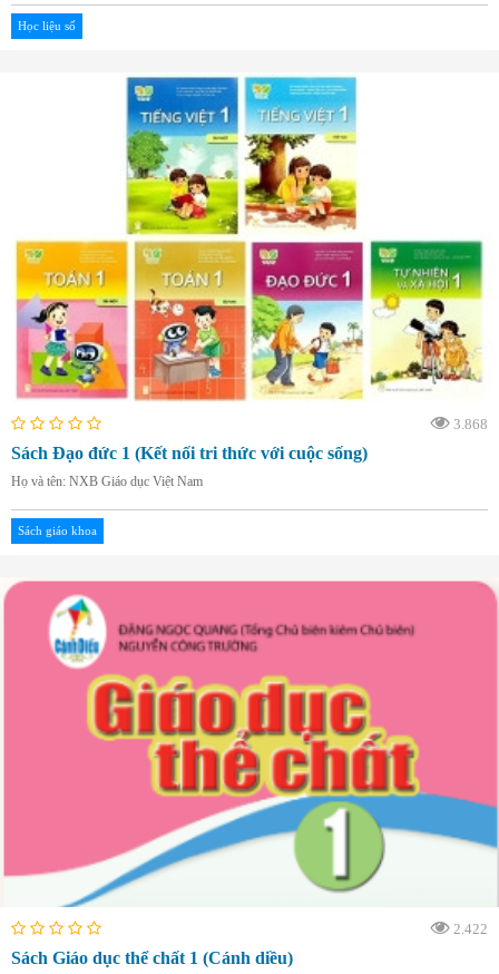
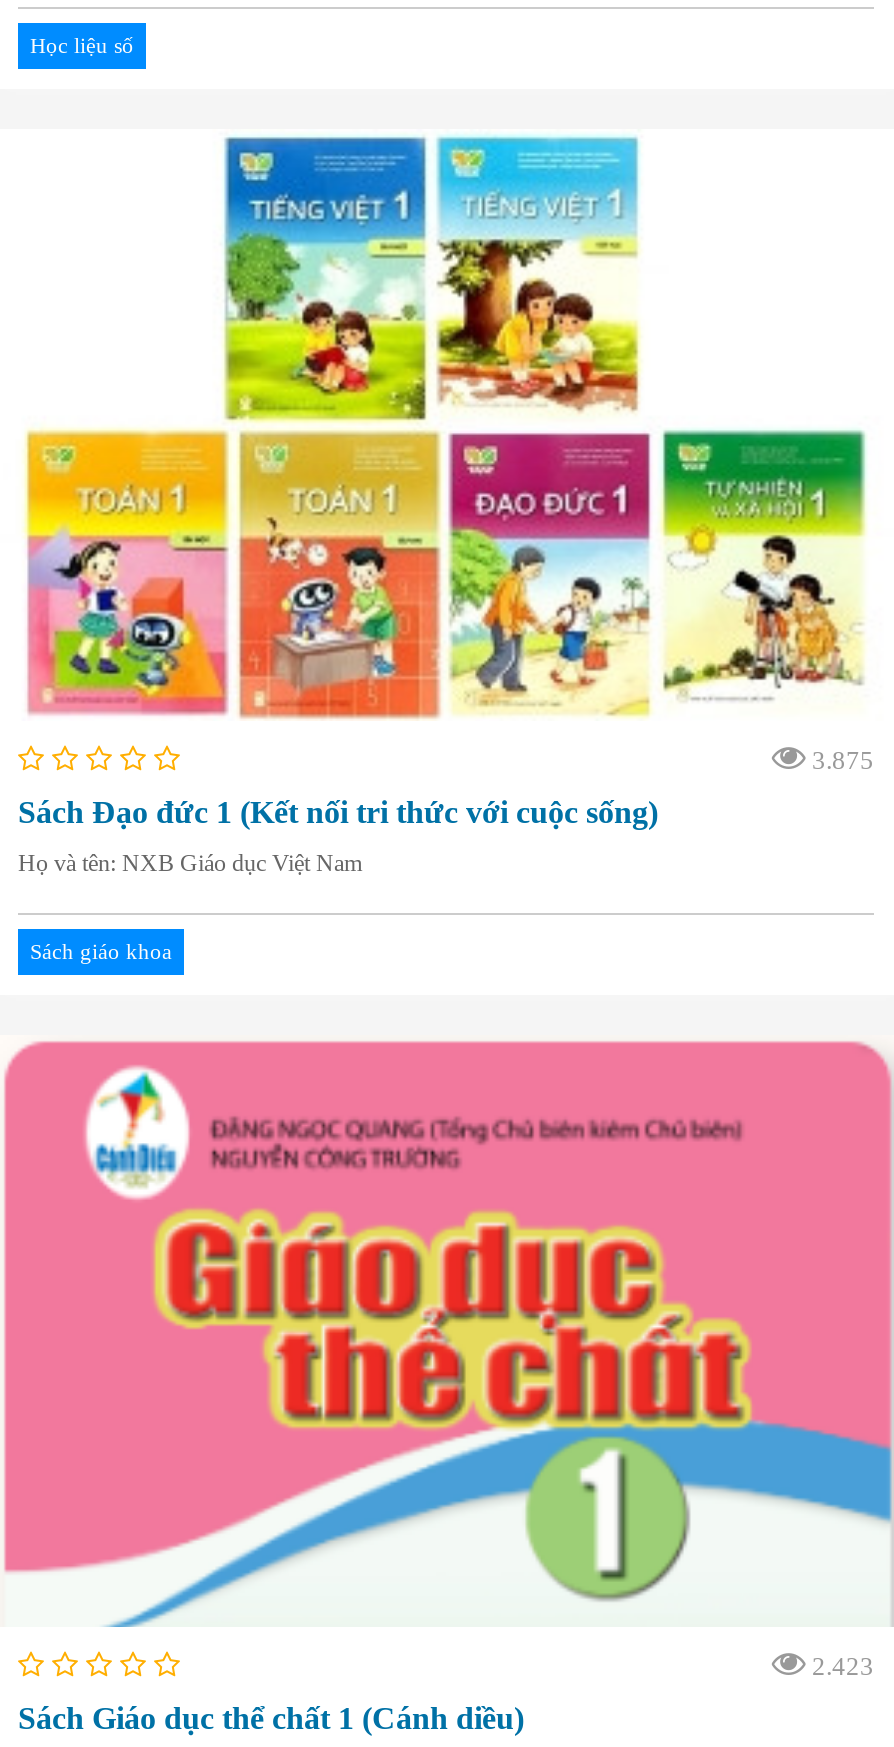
[450,416,488,432] 3.868 -> [806,745,874,775] 3.875
[450,920,488,937] 2.422 -> [806,1650,874,1680] 2.423

